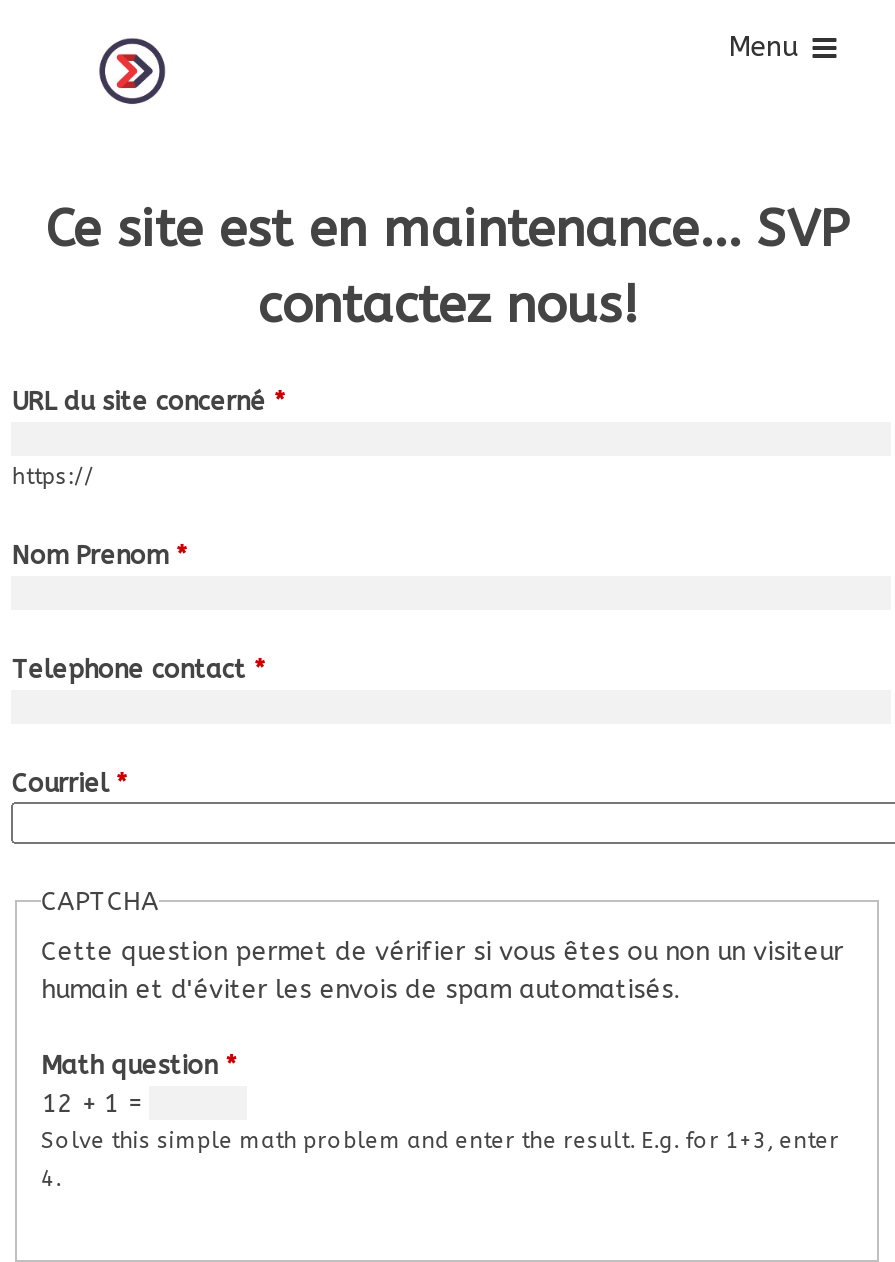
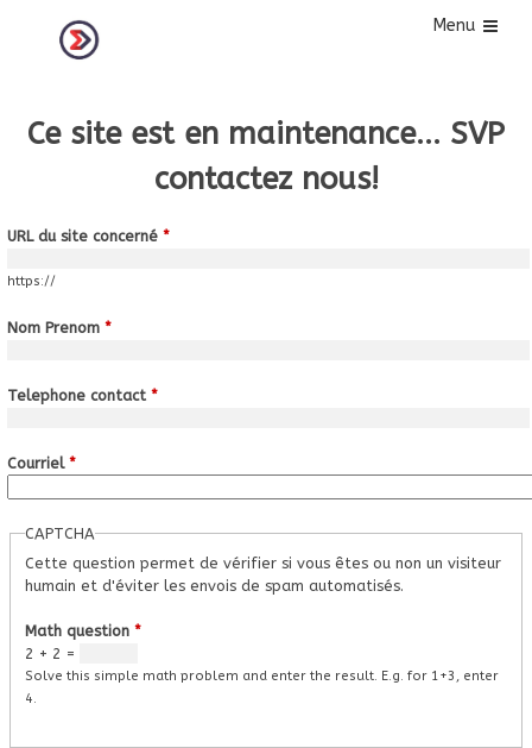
[41,1088,149,1118] 12 + 1 = -> [25,645,80,663] 2 + 2 =

